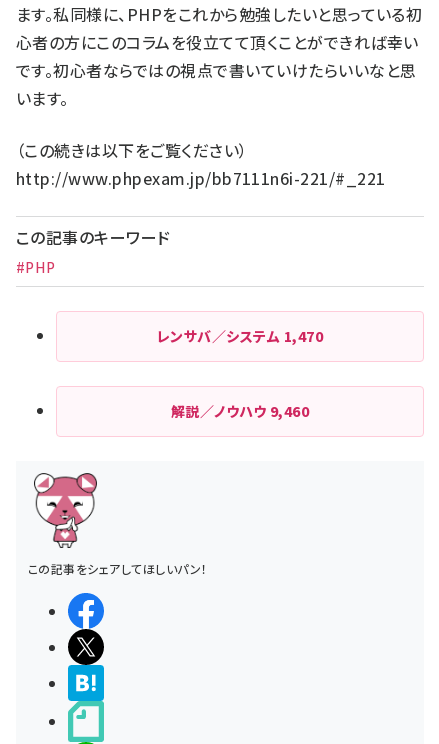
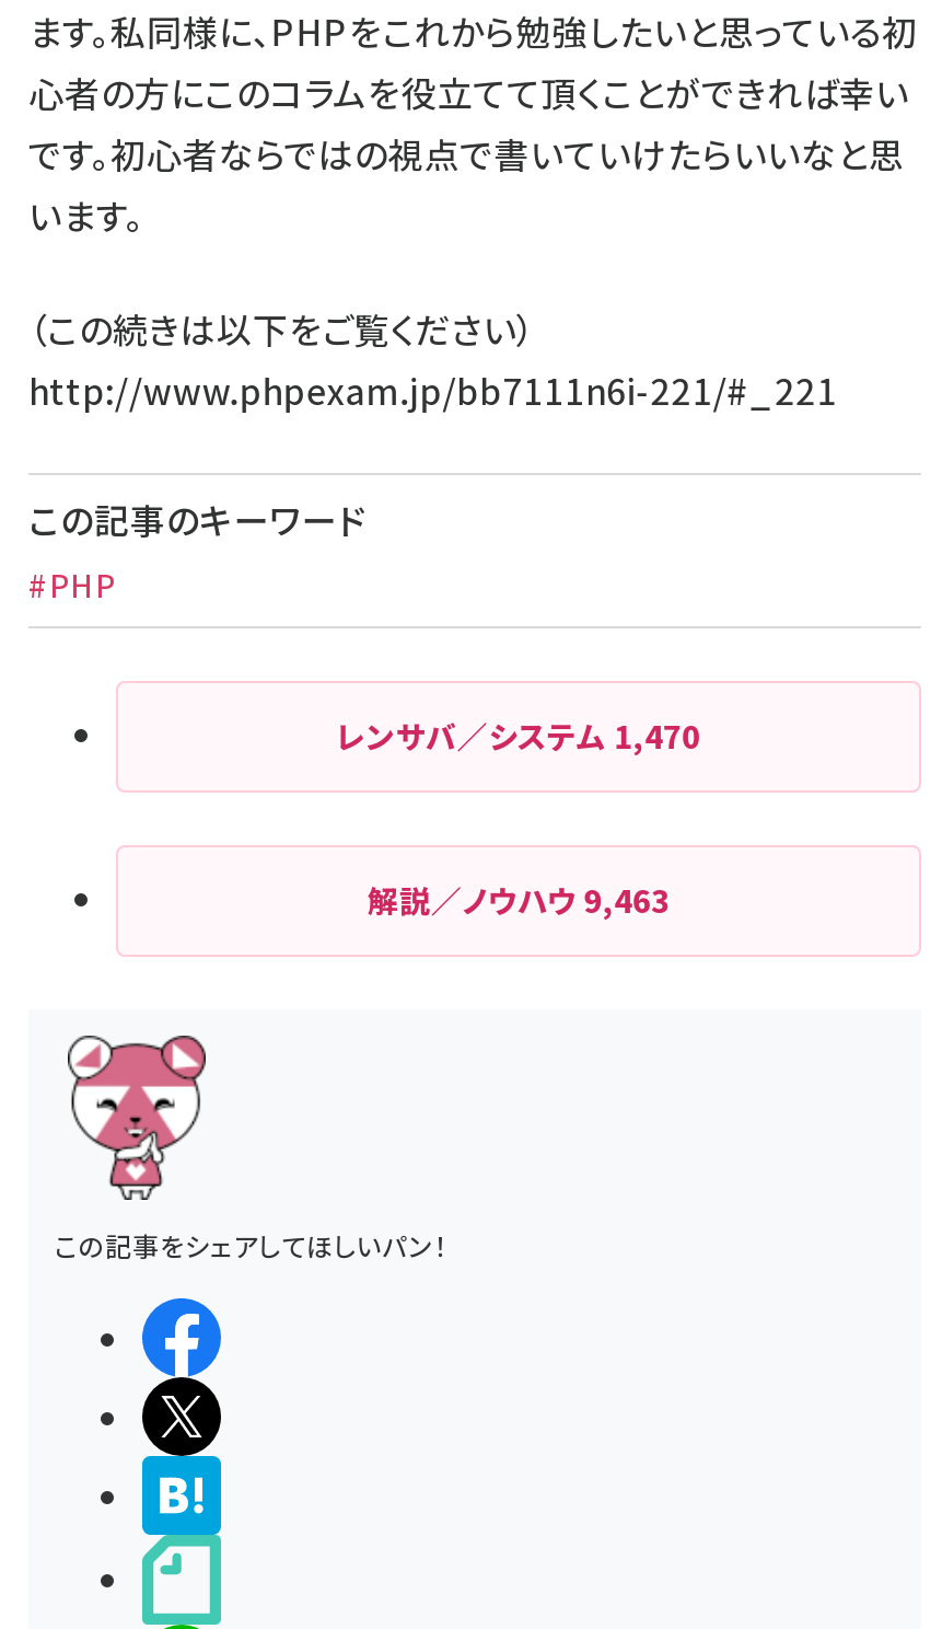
[171,401,309,421] 解説／ノウハウ9,460 -> [367,878,670,922] 解説／ノウハウ9,463

